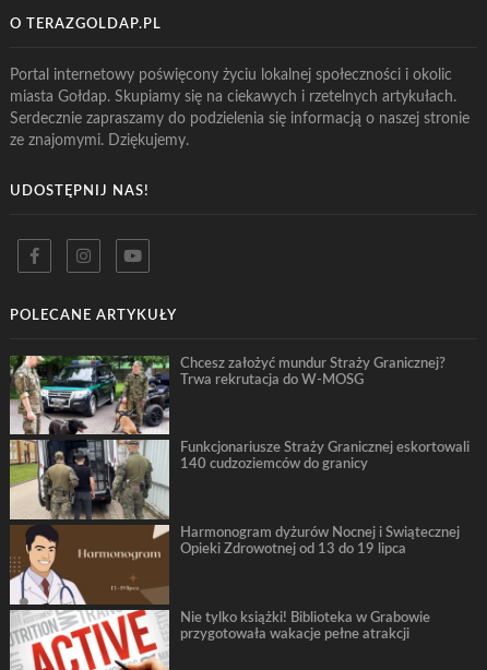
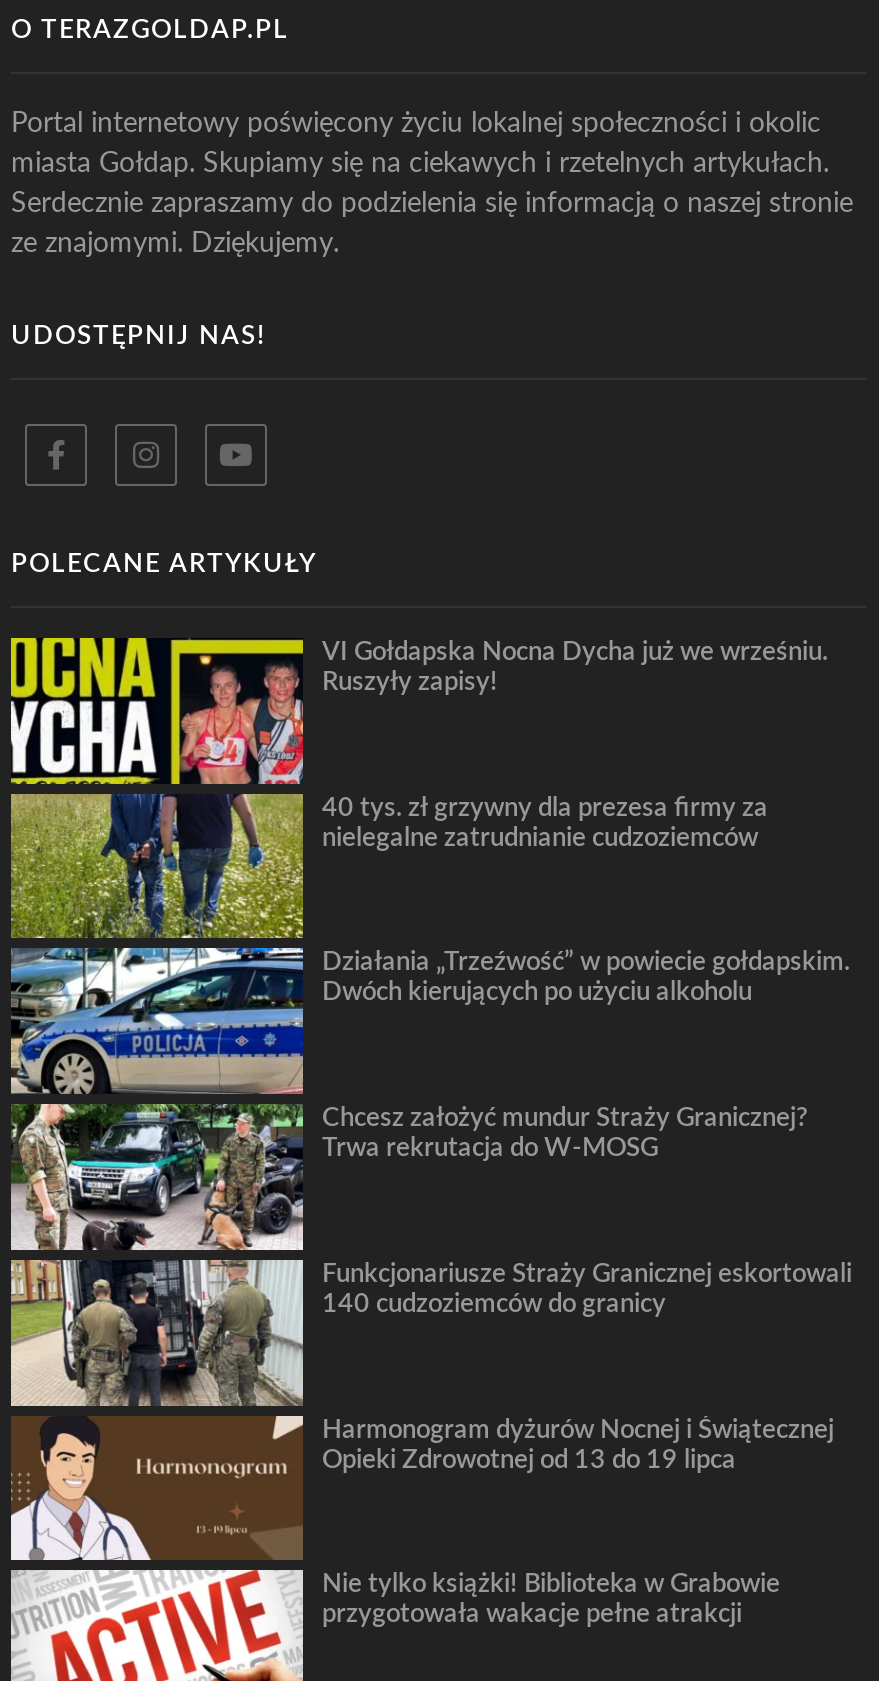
none -> [9,636,828,1094] [image] | VI Gołdapska Nocna Dycha już we wrześniu. | Ruszyły zapisy!
none -> [322,795,768,849] 40 tys. zł grzywny dla prezesa firmy za | nielegalne zatrudnianie cudzoziemców
none -> [322,950,850,1004] Działania „Trzeźwość” w powiecie gołdapskim. | Dwóch kierujących po użyciu alkoholu

